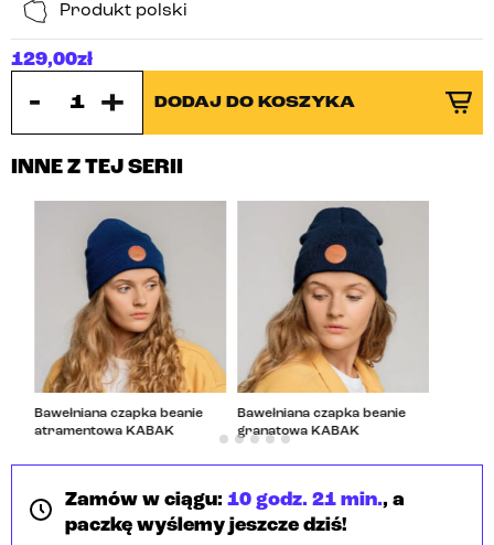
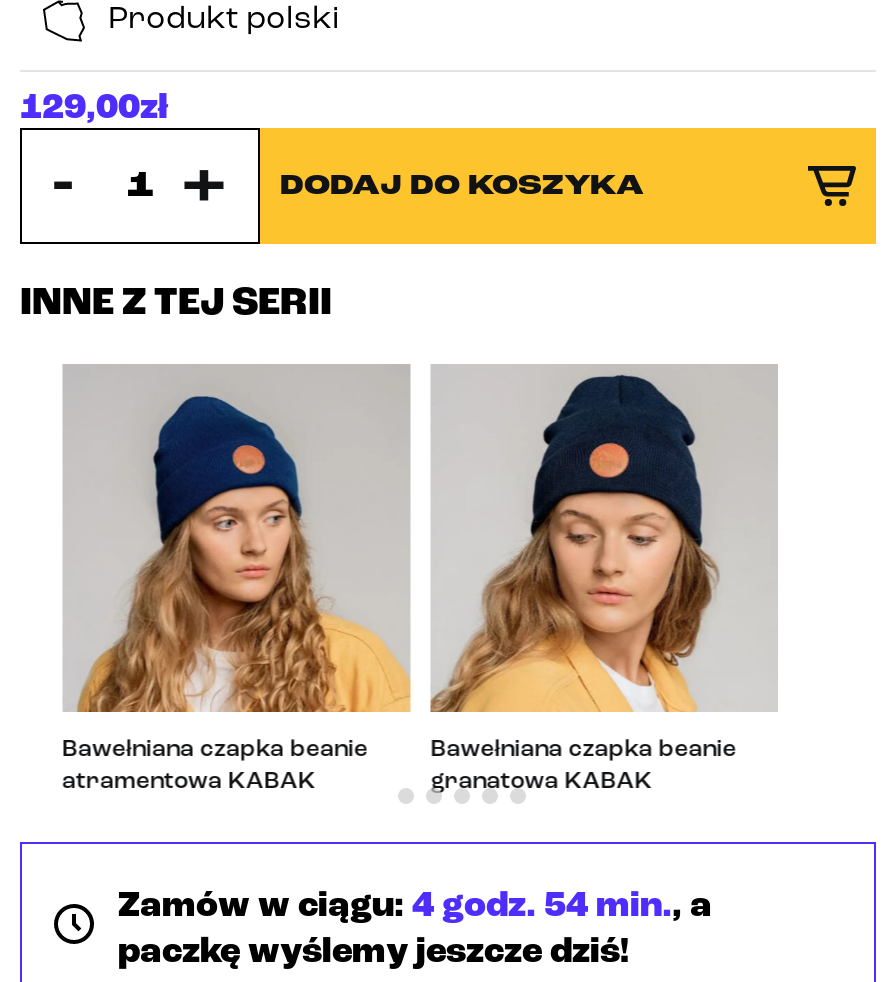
[65,490,405,510] Zamów w ciągu: 10 godz. 21 min., a -> [118,887,712,925] Zamów w ciągu: 4 godz. 54 min., a

